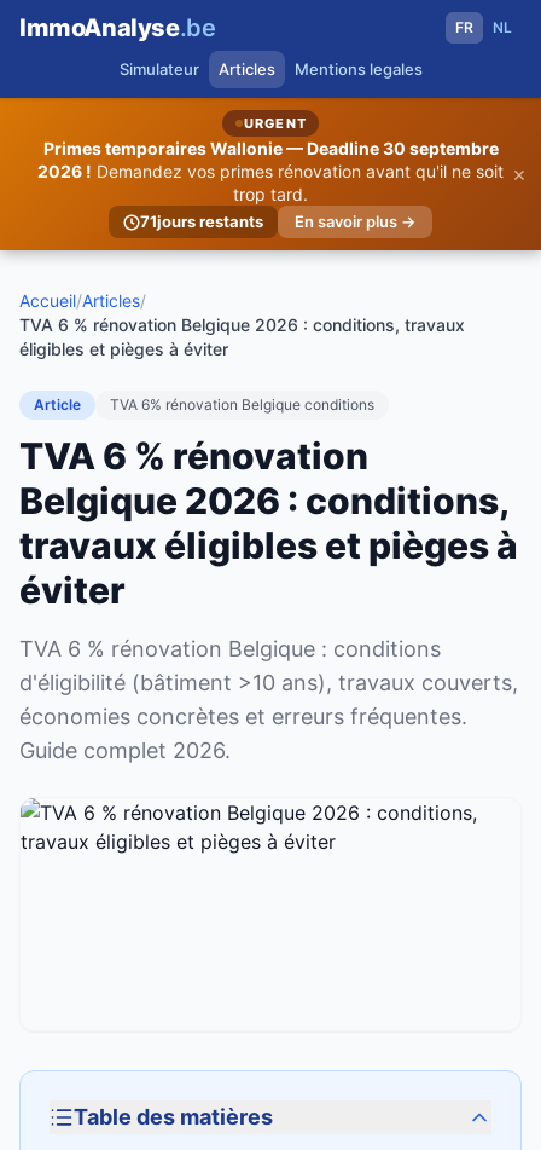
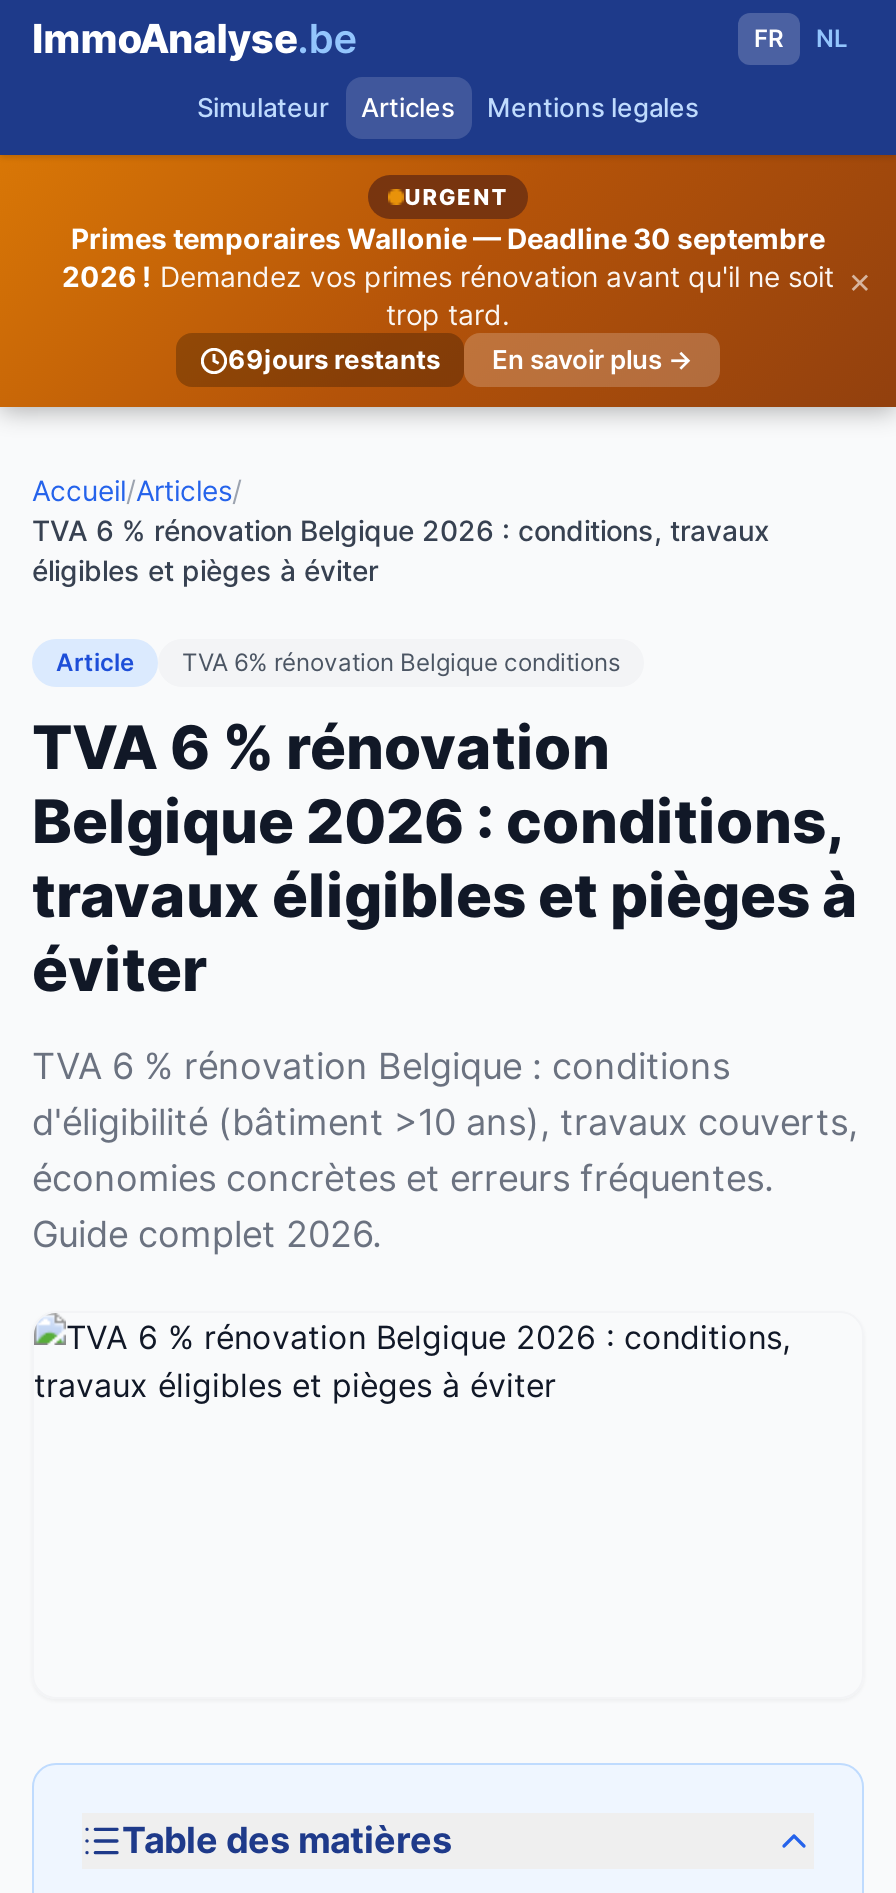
[140,212,263,231] 71jours restants -> [228,343,440,375] 69jours restants

